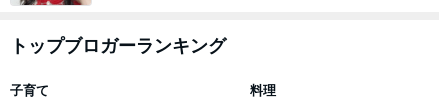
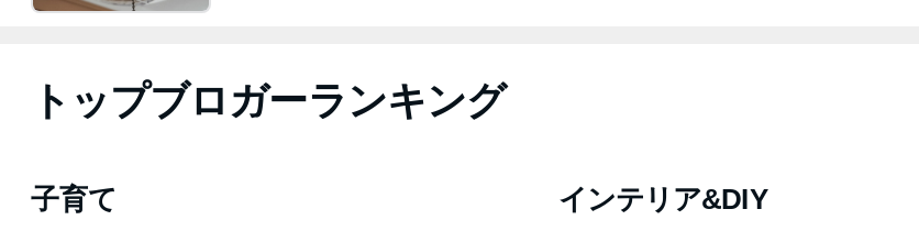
[250,83,276,98] 料理 -> [558,183,769,216] インテリア&DIY

